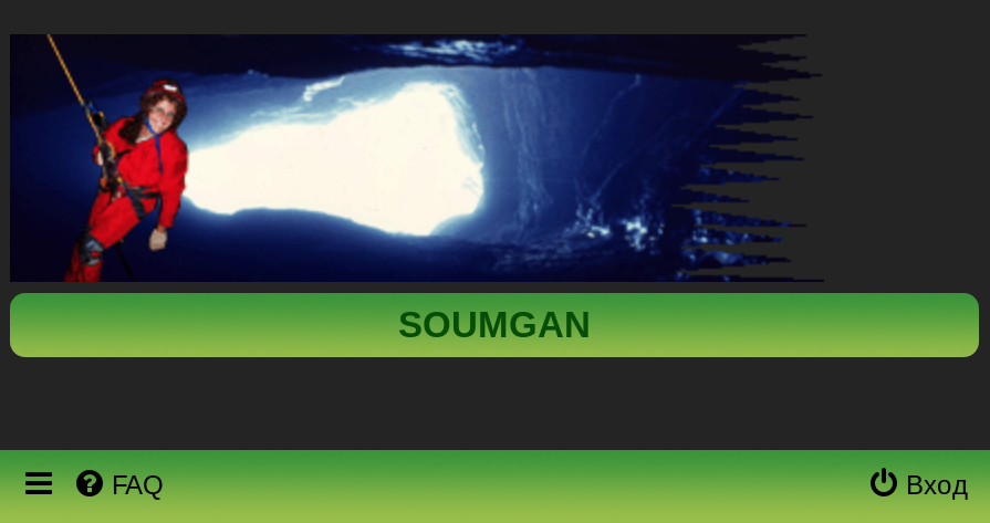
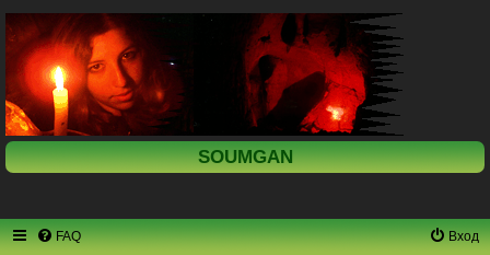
[10,34,784,282] [image] -> [4,13,397,137] [image]

